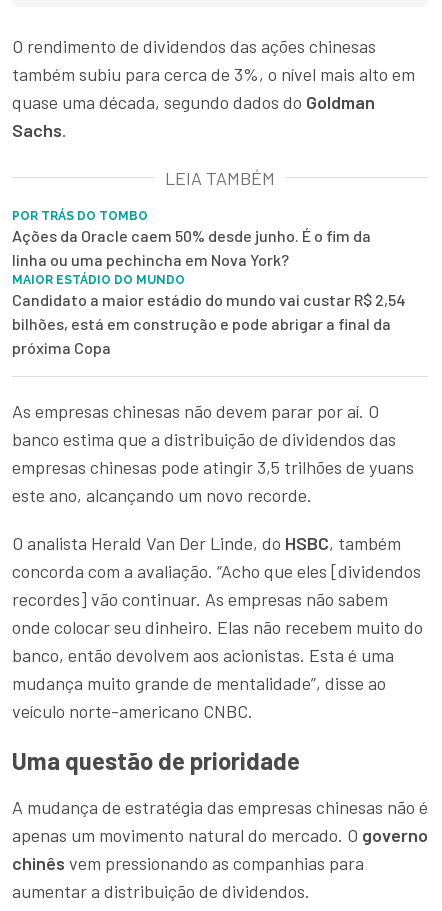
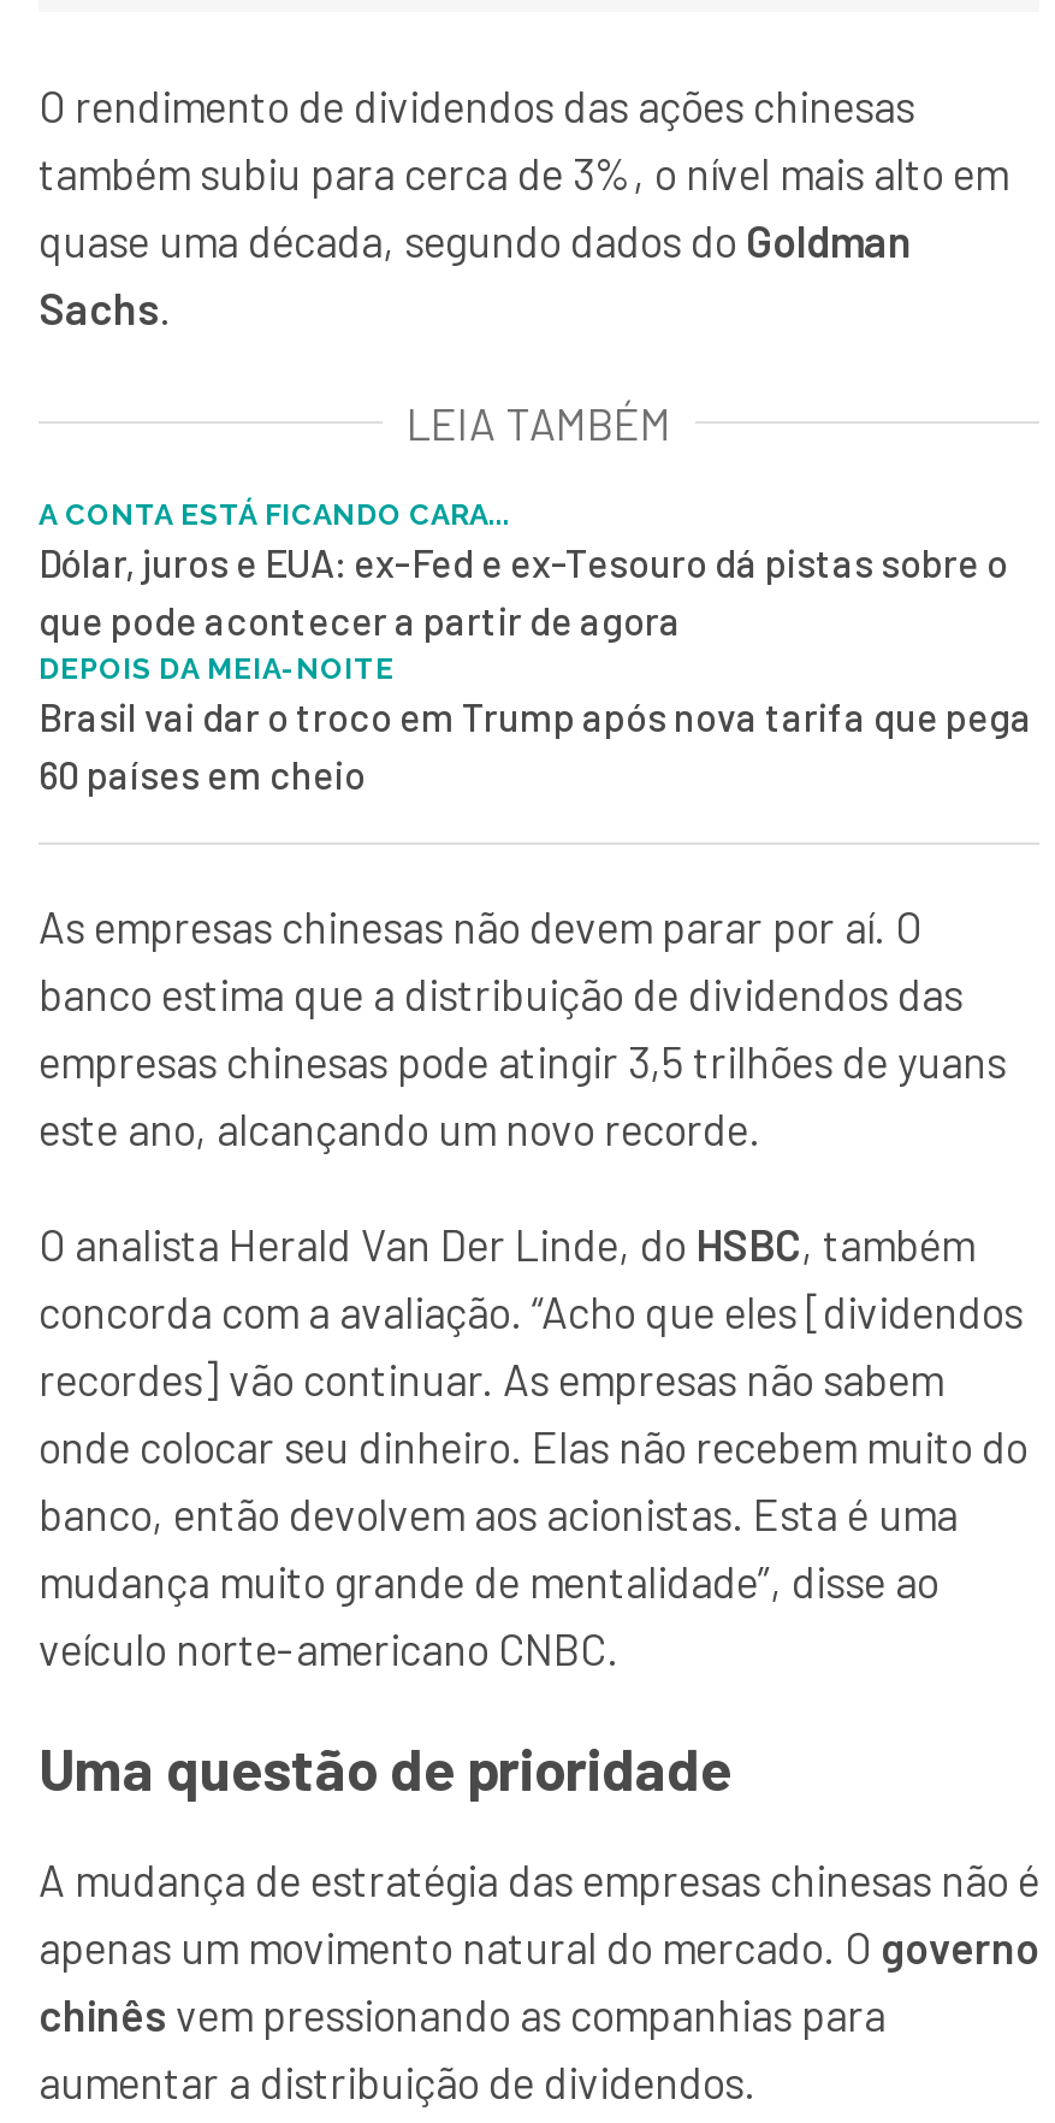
[12,209,406,357] POR TRÁS DO TOMBO | Ações da Oracle caem 50% desde junho. É o fim da | linha ou uma pechincha em Nova York? | MAIOR ESTÁDIO DO MUNDO | Candidato a maior estádio do mundo vai custar R$ 2,54 | bilhões, está em construção e pode abrigar a final da | próxima Copa -> [38,498,1032,796] A CONTA ESTÁ FICANDO CARA... | Dólar, juros e EUA: ex-Fed e ex-Tesouro dá pistas sobre o | que pode acontecer a partir de agora | DEPOIS DA MEIA-NOITE | Brasil vai dar o troco em Trump após nova tarifa que pega | 60 países em cheio

